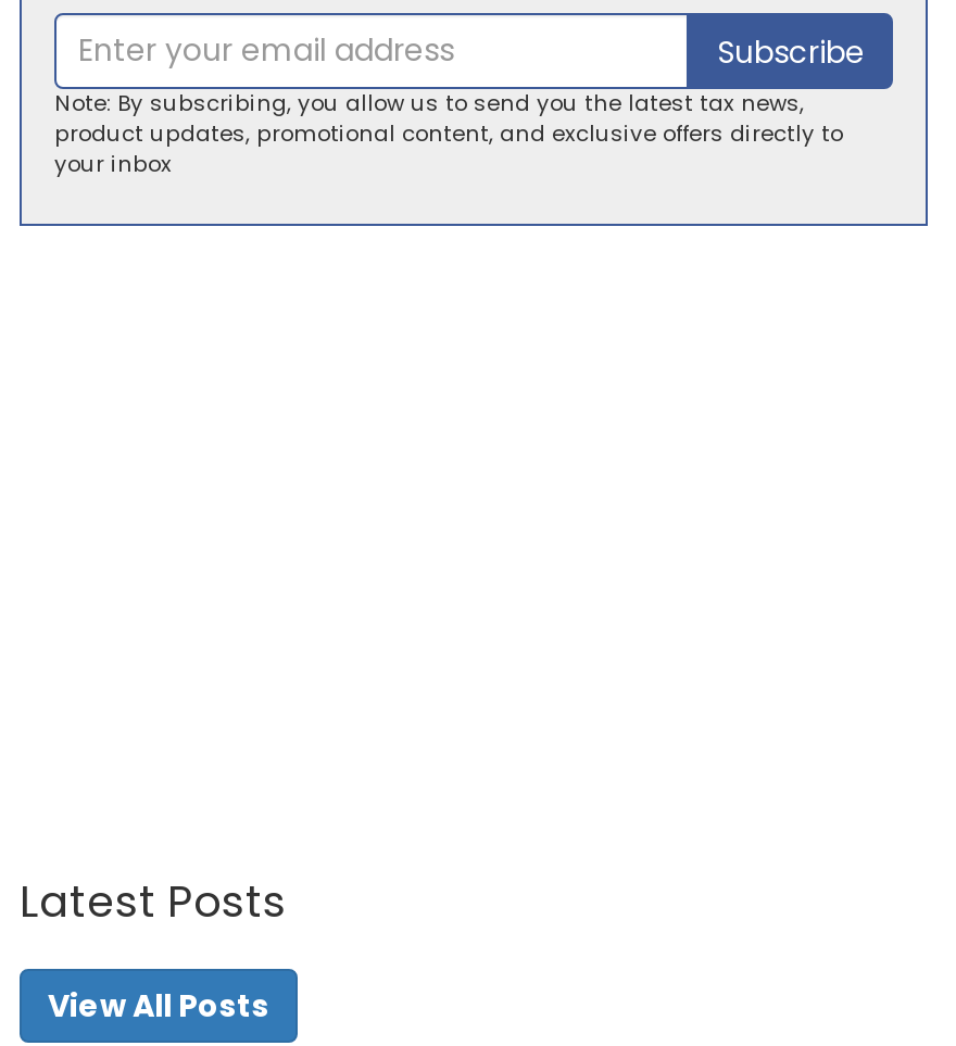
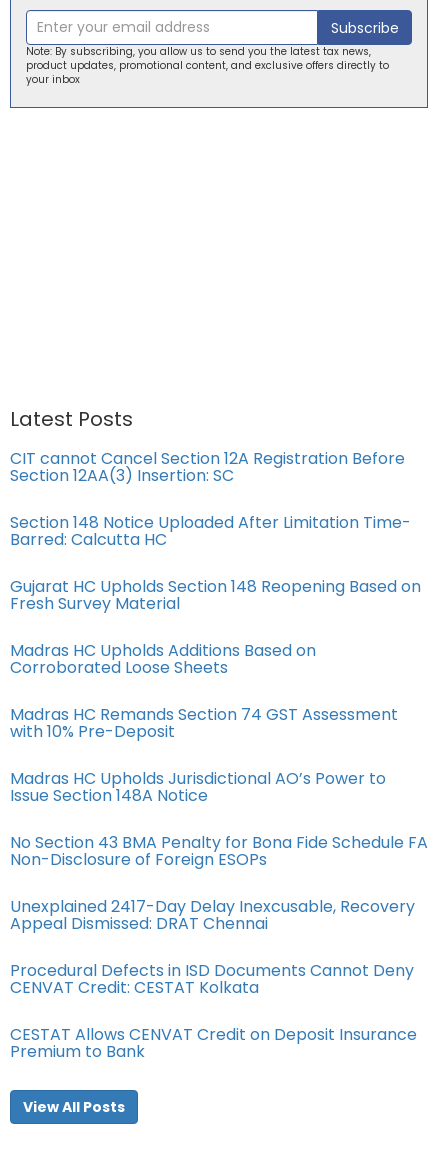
none -> [10,447,428,1063] CIT cannot Cancel Section 12A Registration Before | Section 12AA(3) Insertion: SC | Section 148 Notice Uploaded After Limitation Time- | Barred: Calcutta HC | Gujarat HC Upholds Section 148 Reopening Based on | Fresh Survey Material | Madras HC Upholds Additions Based on | Corroborated Loose Sheets | Madras HC Remands Section 74 GST Assessment | with 10% Pre-Deposit | Madras HC Upholds Jurisdictional AO’s Power to | Issue Section 148A Notice | No Section 43 BMA Penalty for Bona Fide Schedule FA | Non-Disclosure of Foreign ESOPs | Unexplained 2417-Day Delay Inexcusable, Recovery | Appeal Dismissed: DRAT Chennai | Procedural Defects in ISD Documents Cannot Deny | CENVAT Credit: CESTAT Kolkata | CESTAT Allows CENVAT Credit on Deposit Insurance | Premium to Bank

